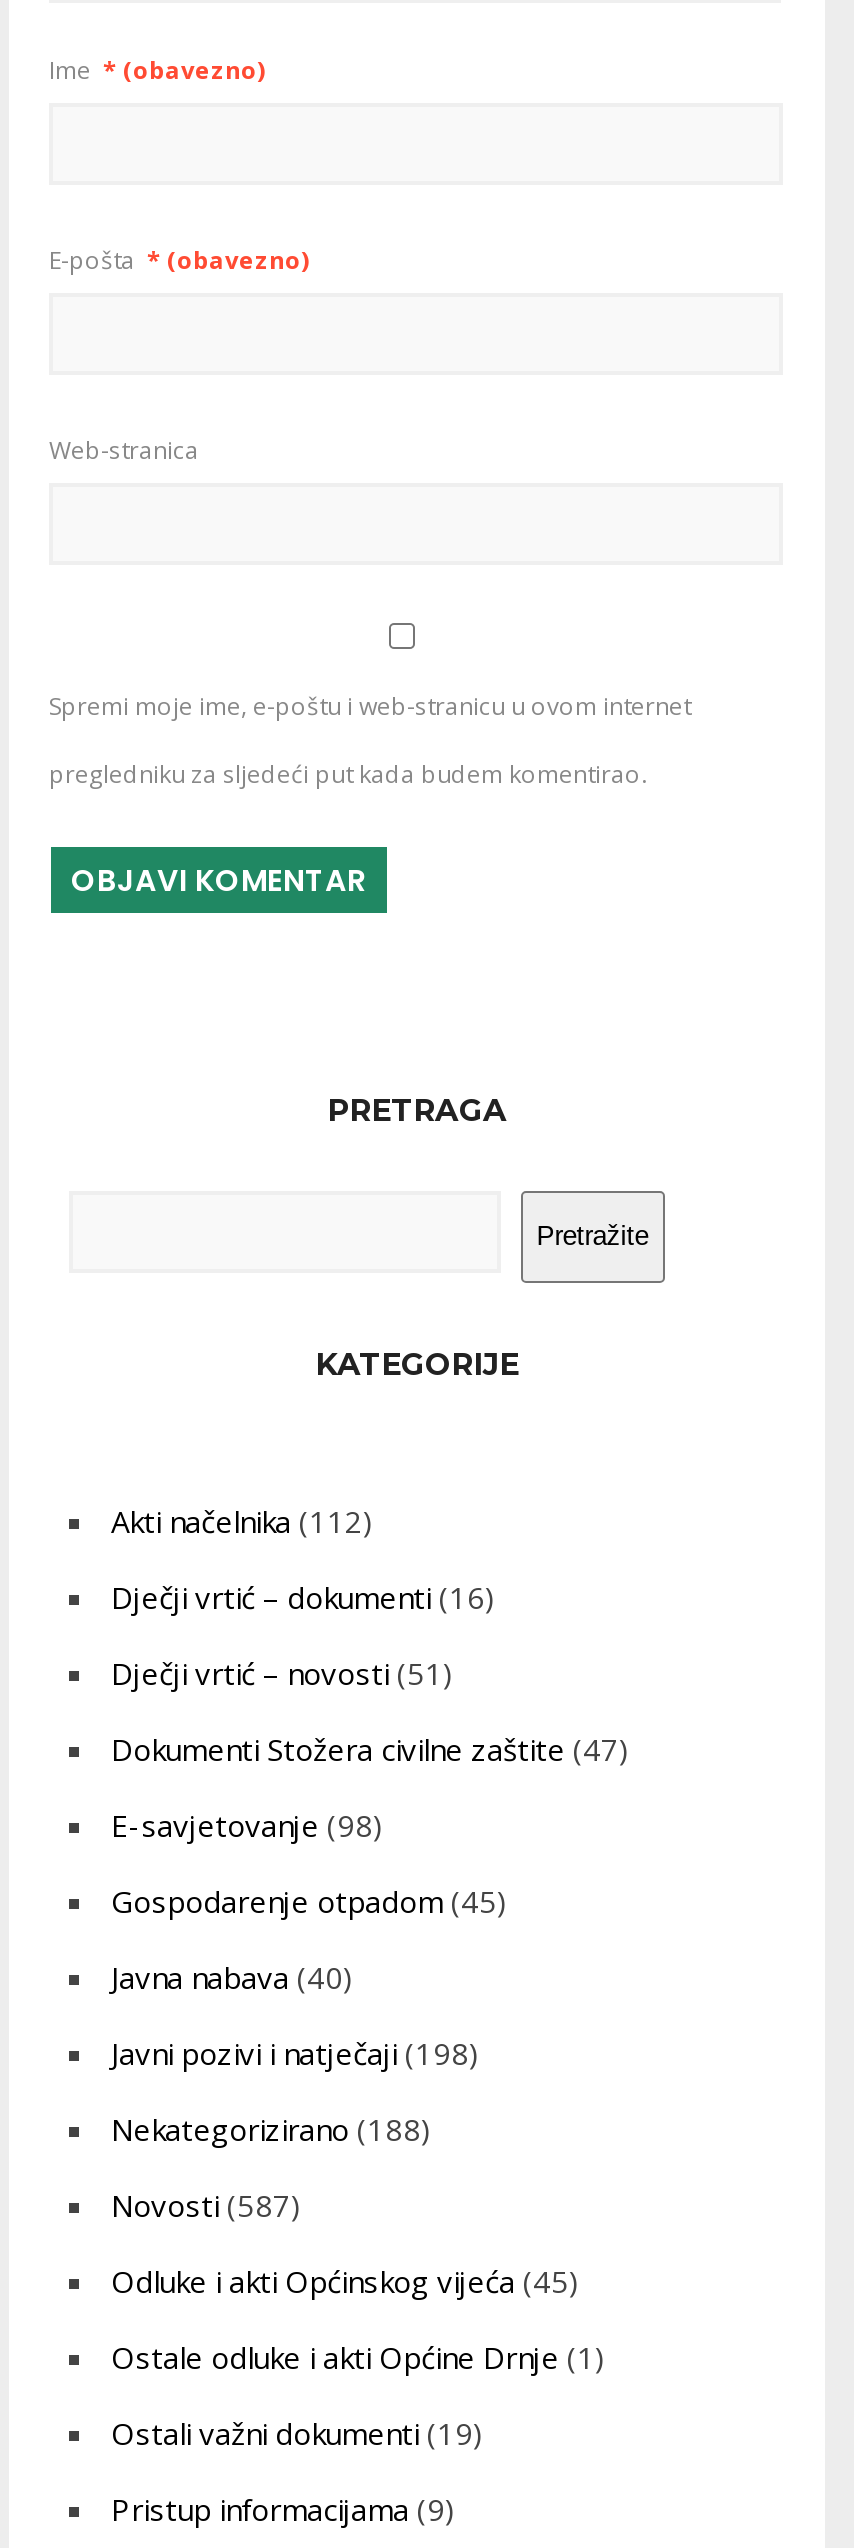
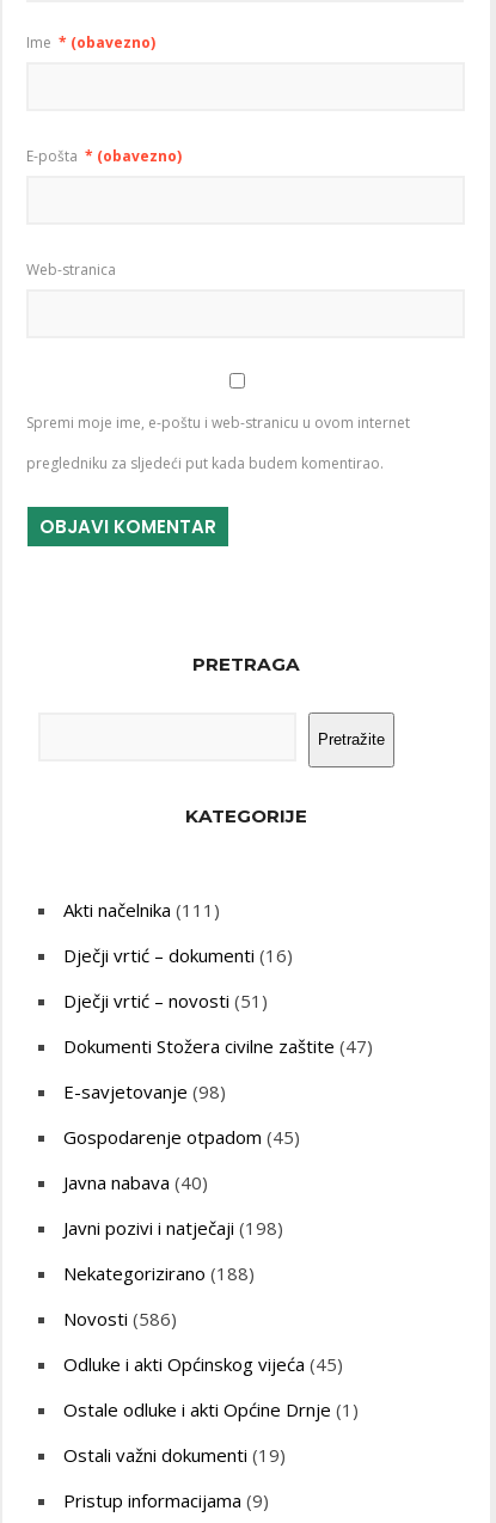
[111,1500,373,1540] Akti načelnika (112) -> [63,897,220,921] Akti načelnika (111)
[111,2184,301,2224] Novosti (587) -> [63,1306,177,1330] Novosti (586)

